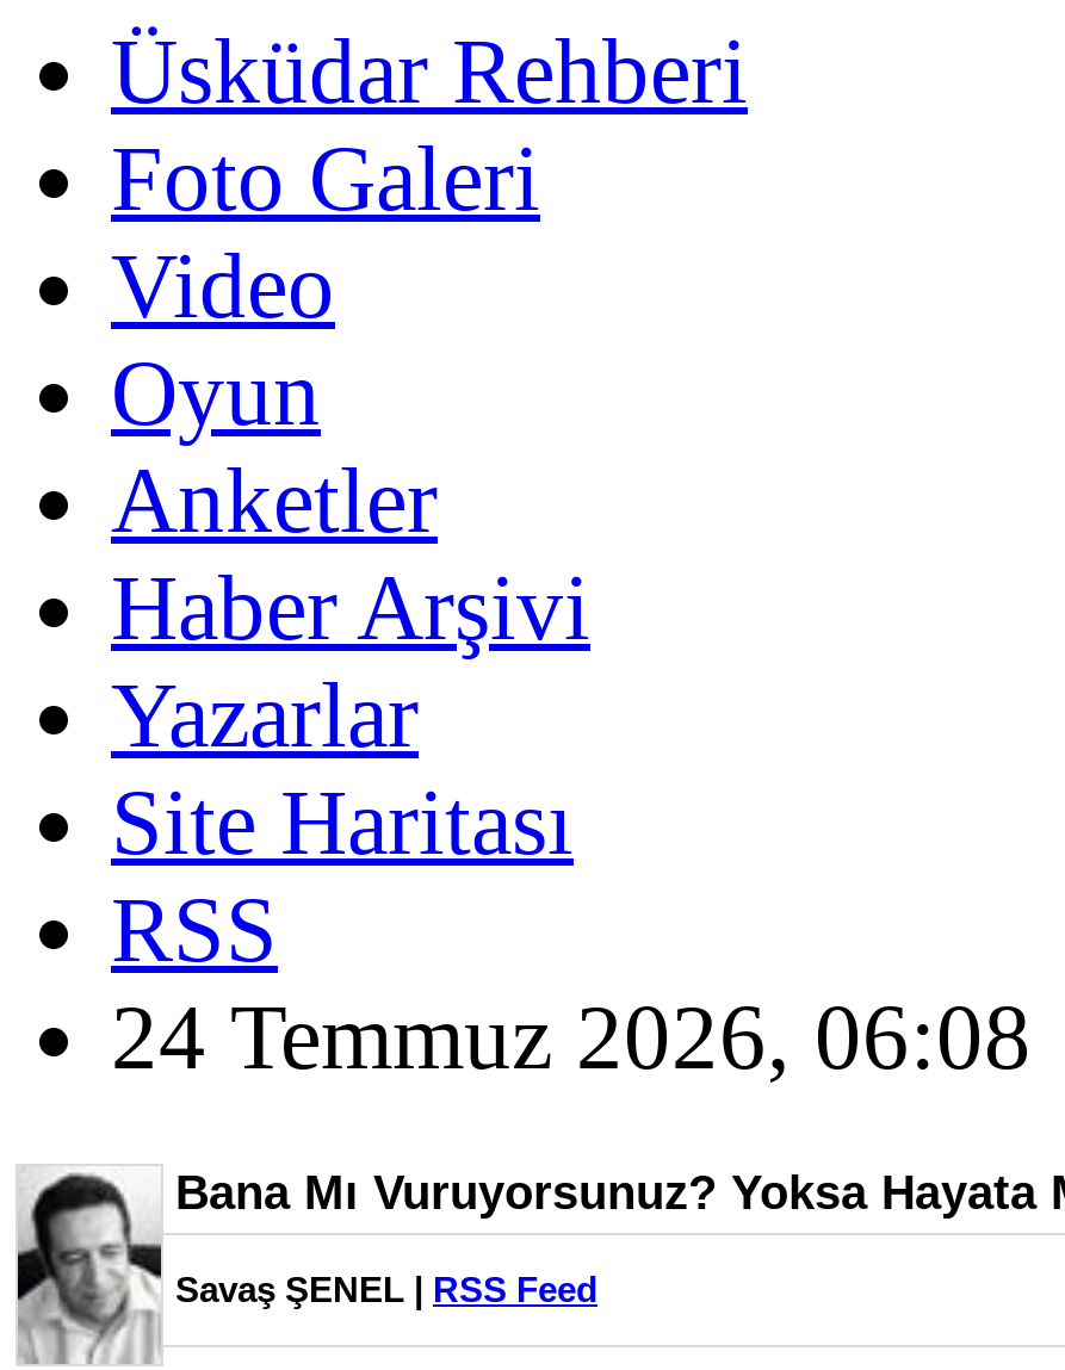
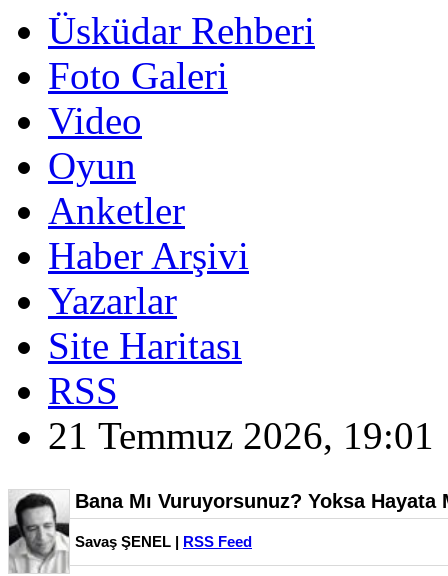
[111,985,1032,1087] 24 Temmuz 2026, 06:08 -> [48,414,434,457] 21 Temmuz 2026, 19:01

